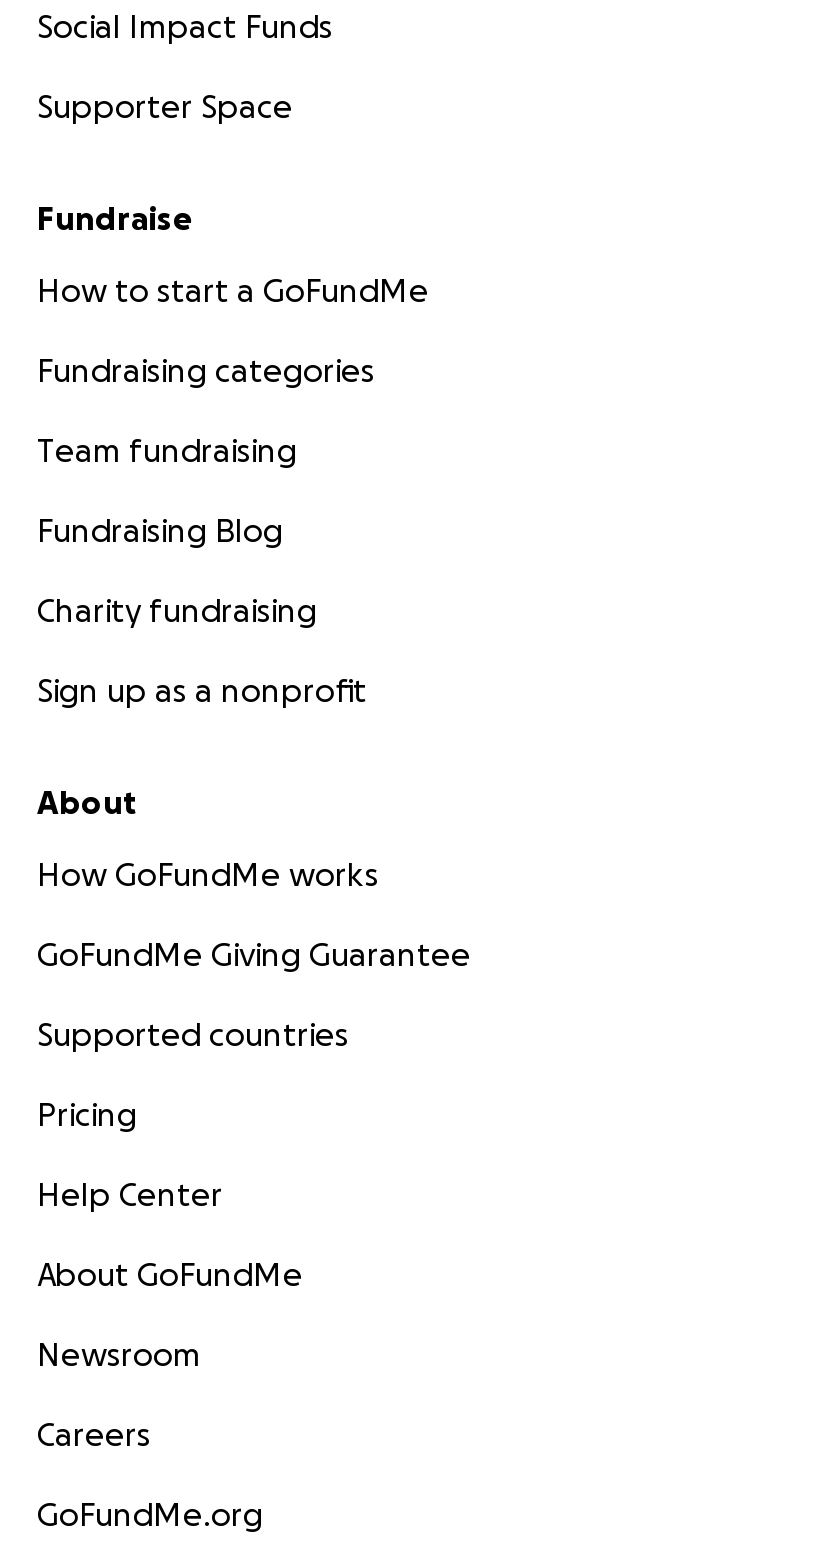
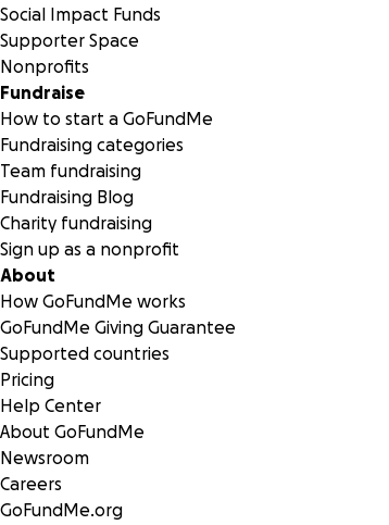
none -> [0,57,89,76] Nonprofits

